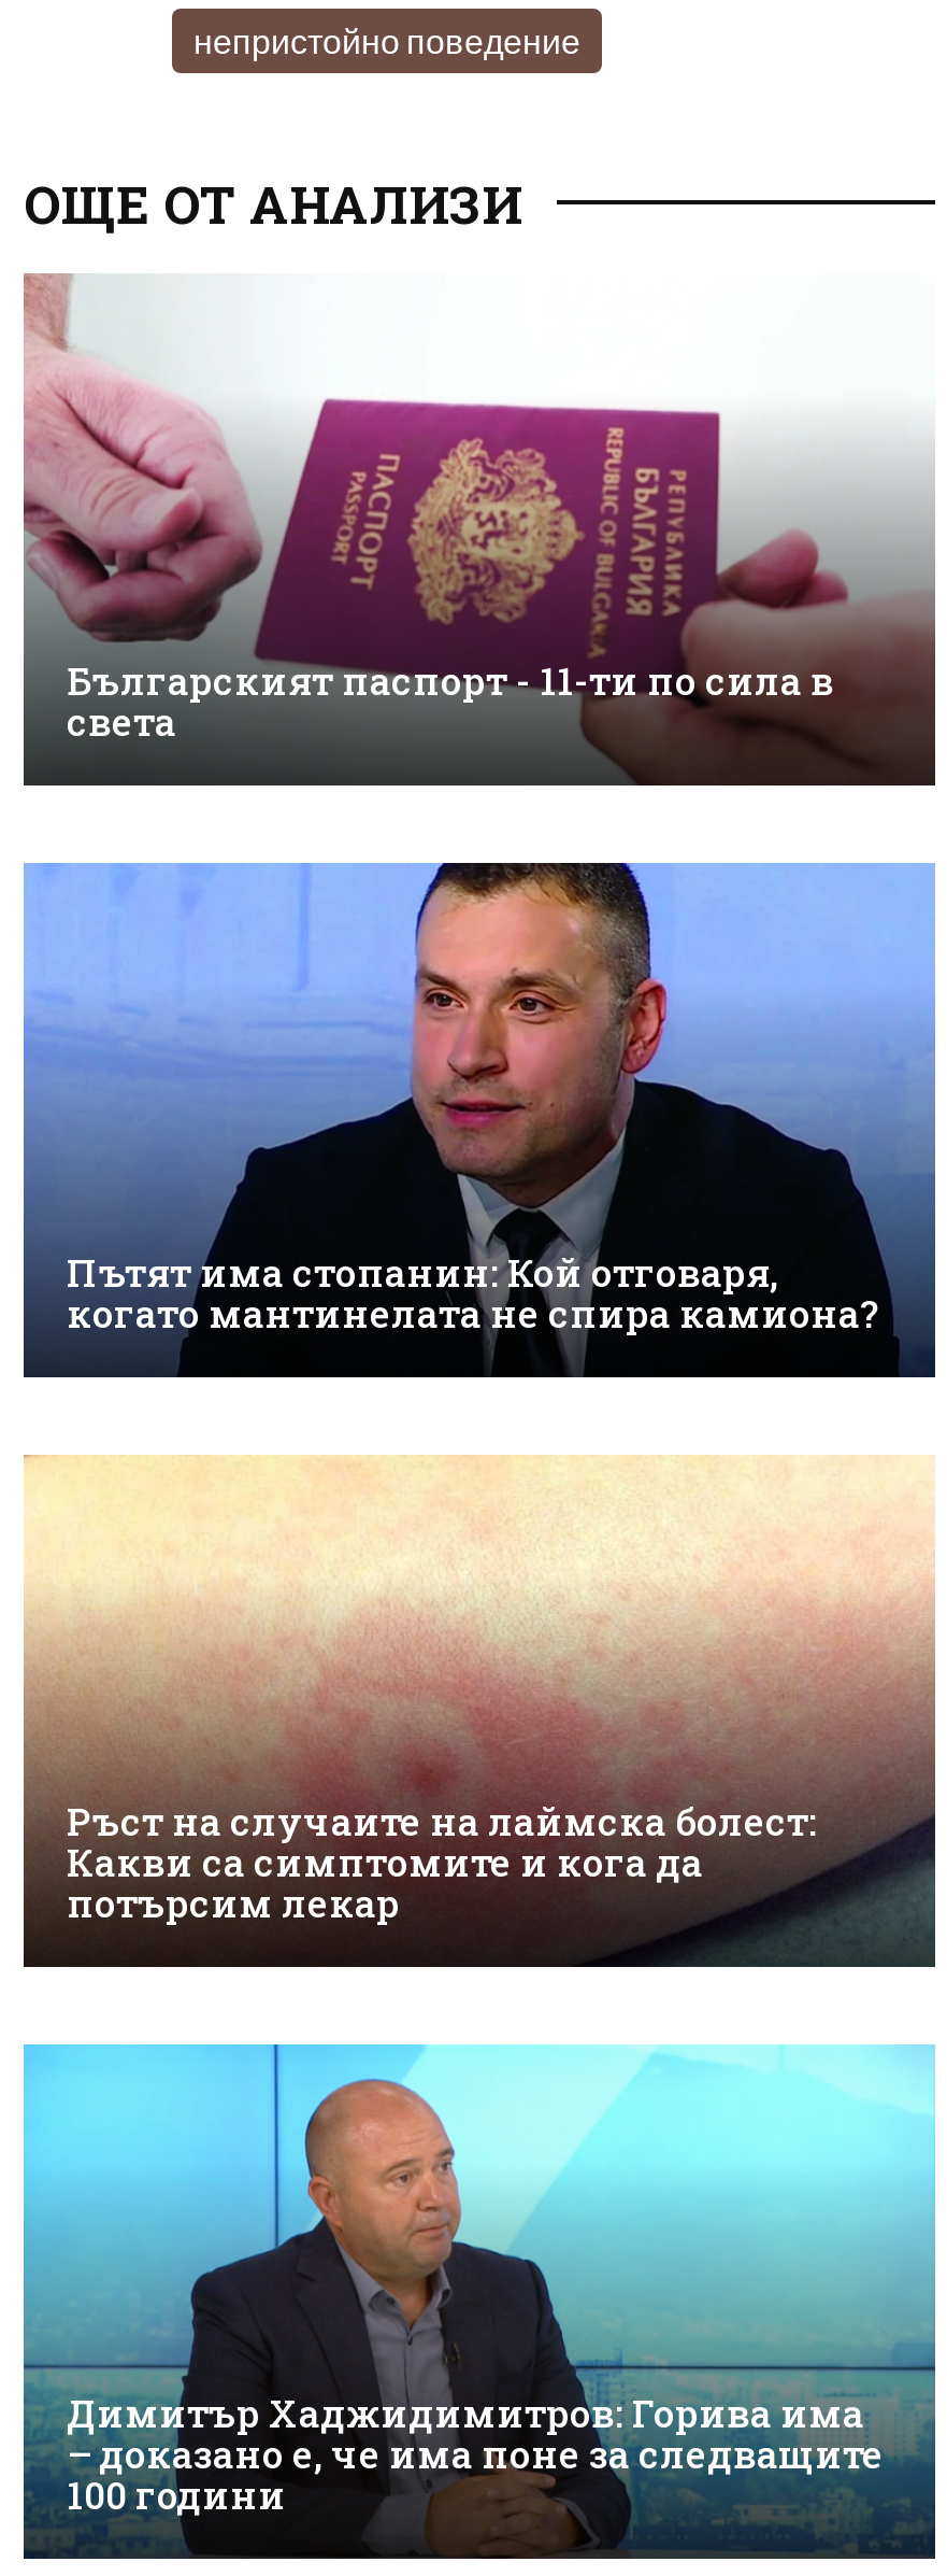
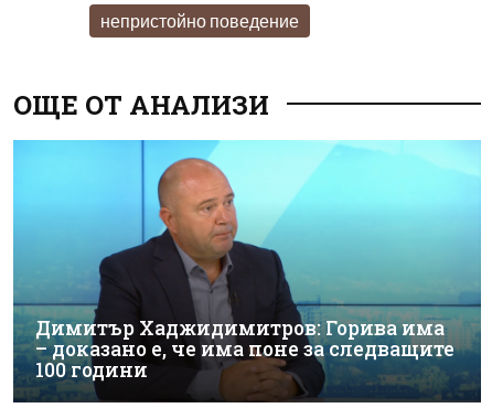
[21,271,935,785] [image] | Българският паспорт - 11-ти по сила в | света -> none
[21,861,937,1379] [image] | Пътят има стопанин: Кой отговаря, | когато мантинелата не спира камиона? -> none
[21,1453,937,1969] [image] | Ръст на случаите на лаймска болест: | Какви са симптомите и кога да | потърсим лекар -> none

